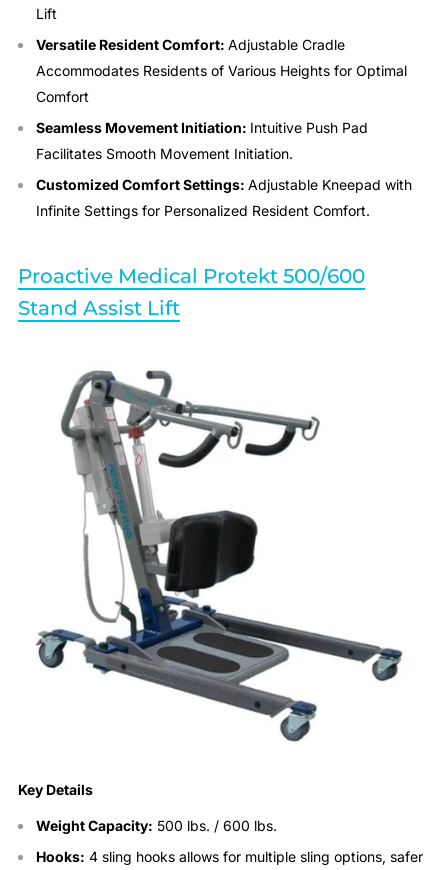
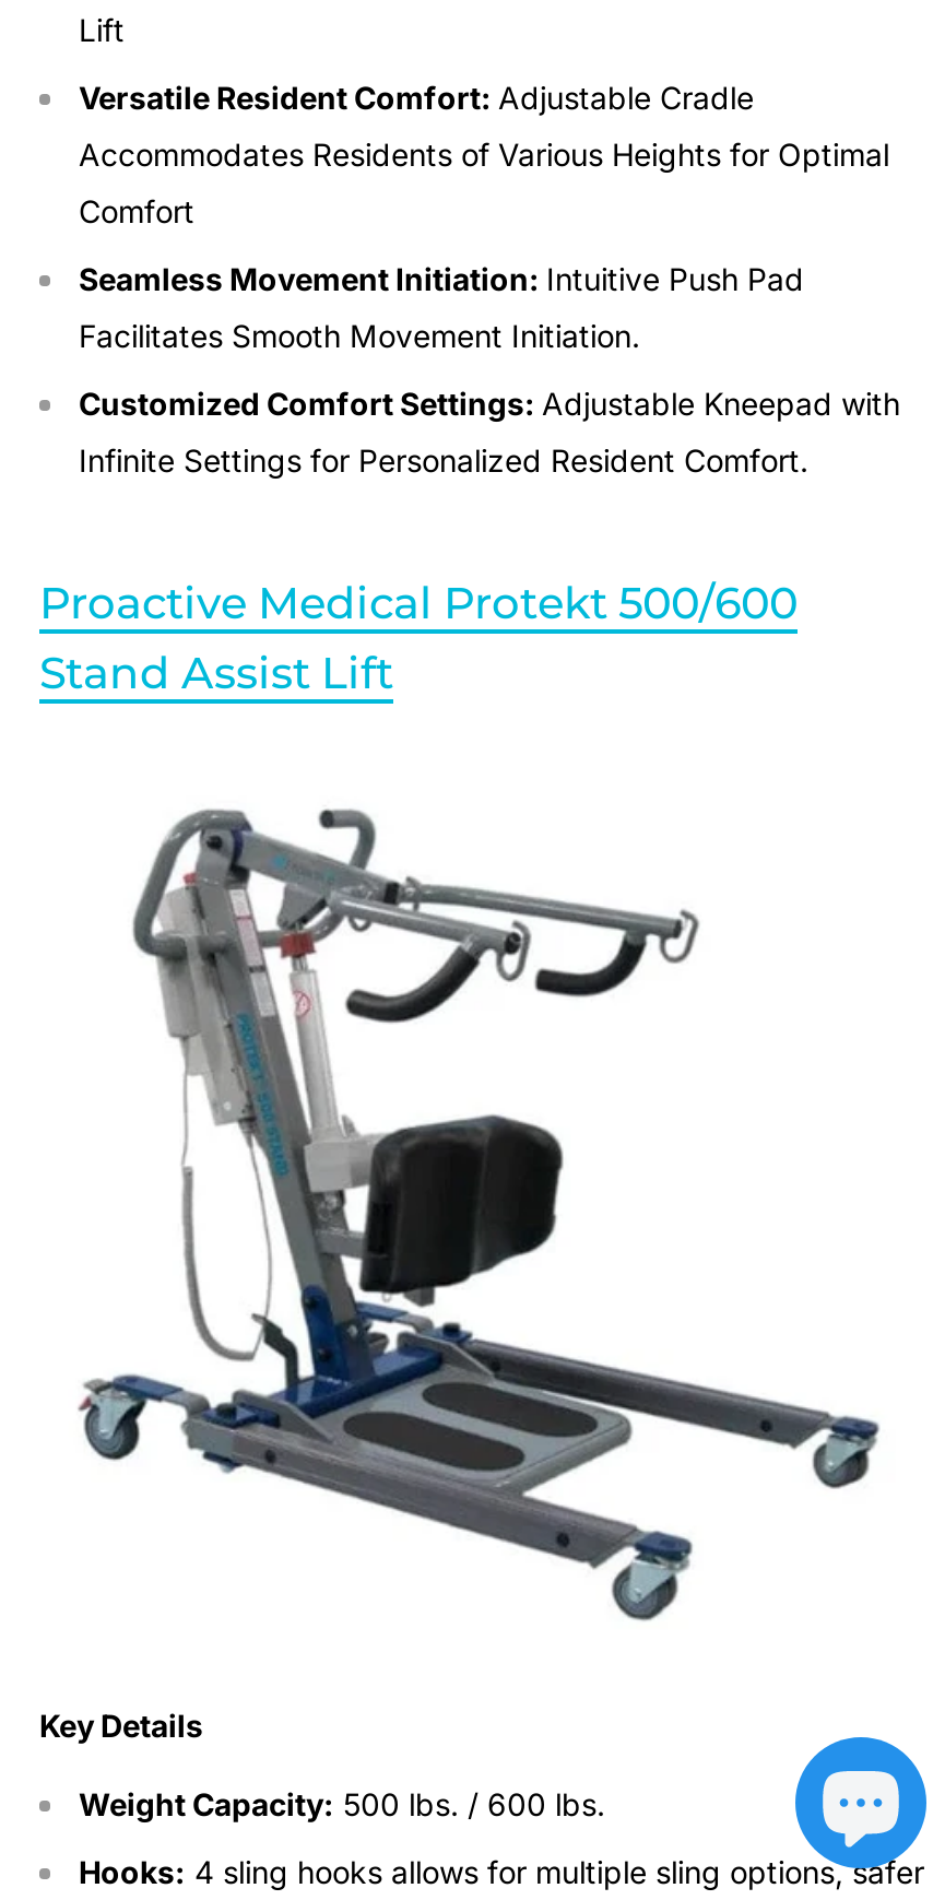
none -> [793,1735,929,1846] [image]

